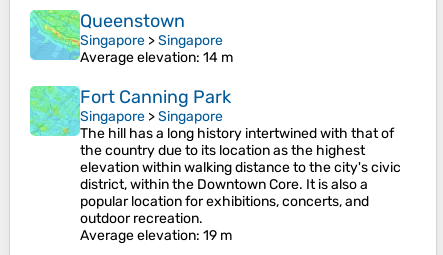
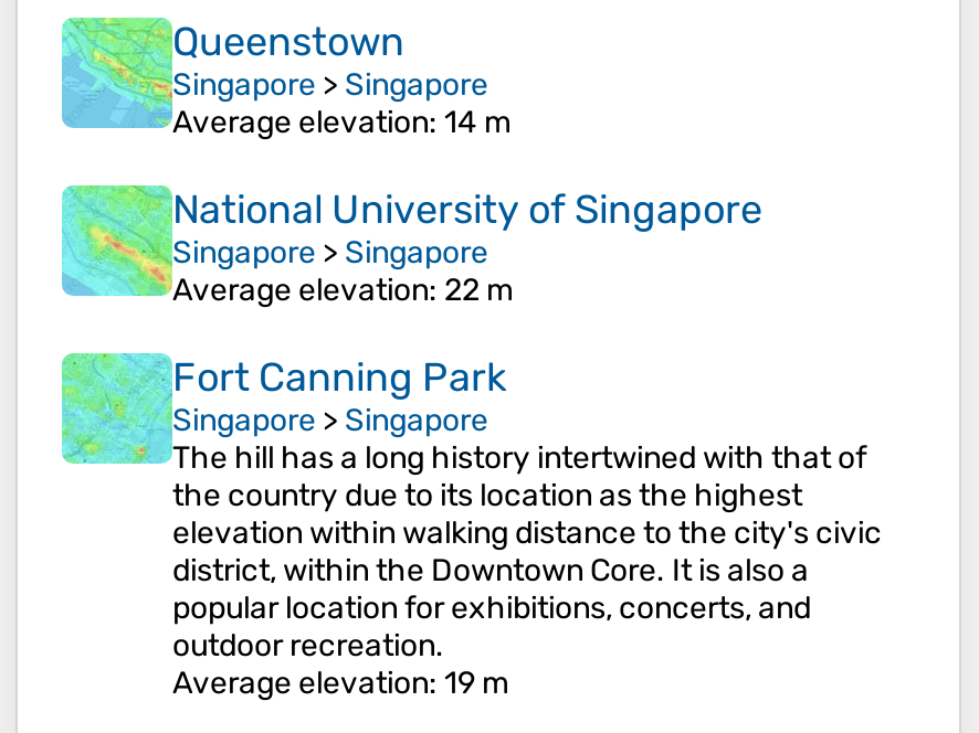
none -> [62,185,762,309] [image] | National University of Singapore | Singapore > Singapore | Average elevation: 22 m

